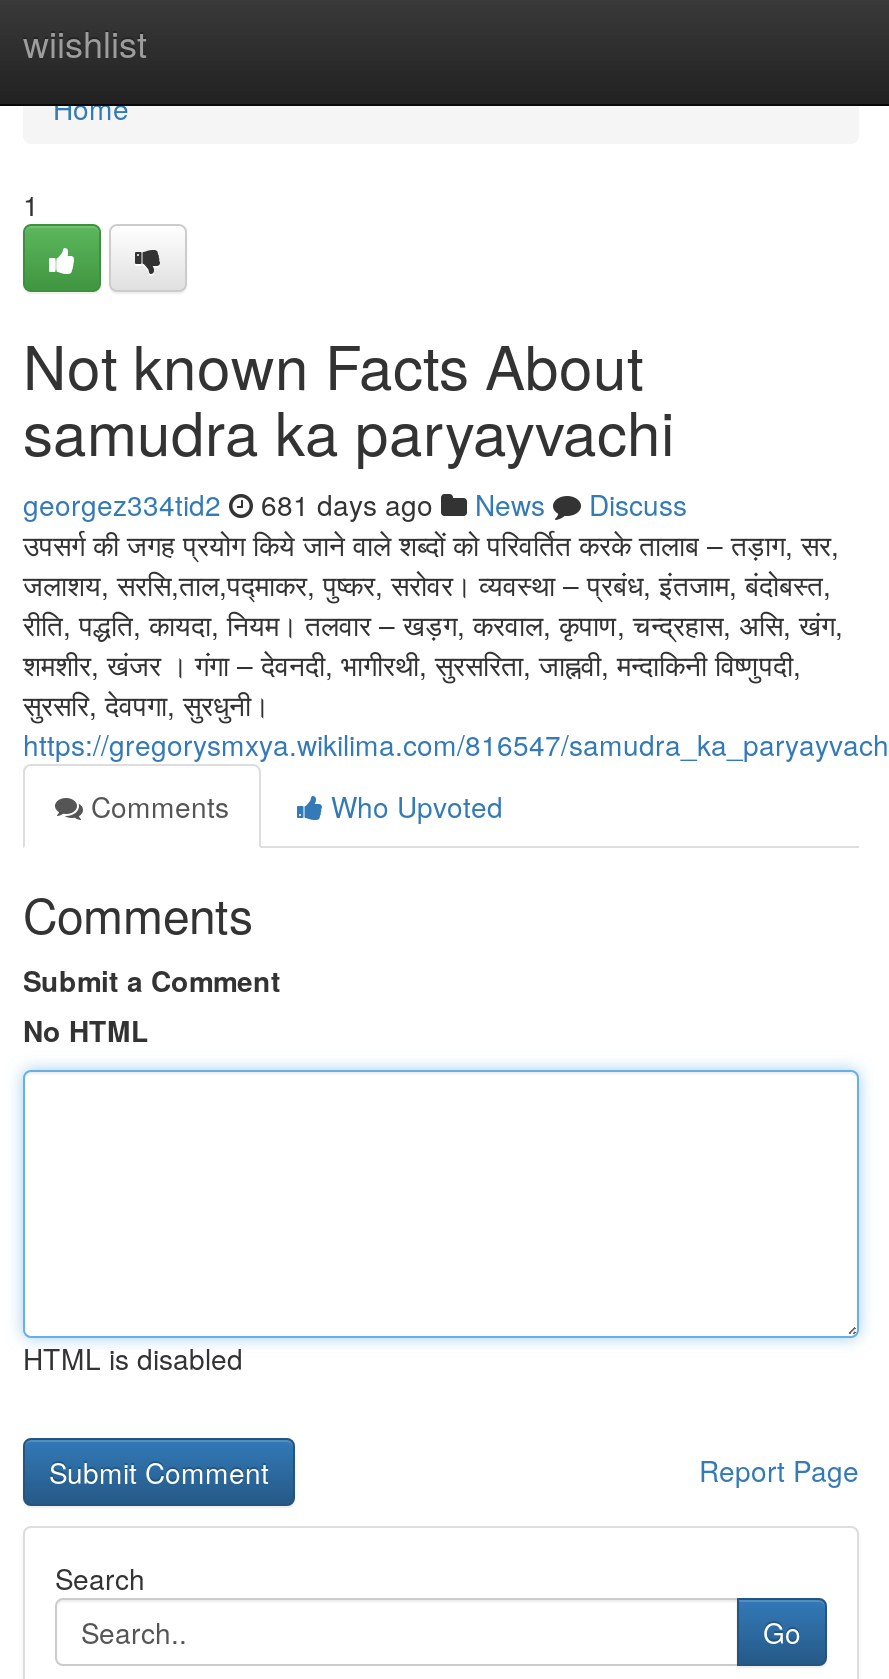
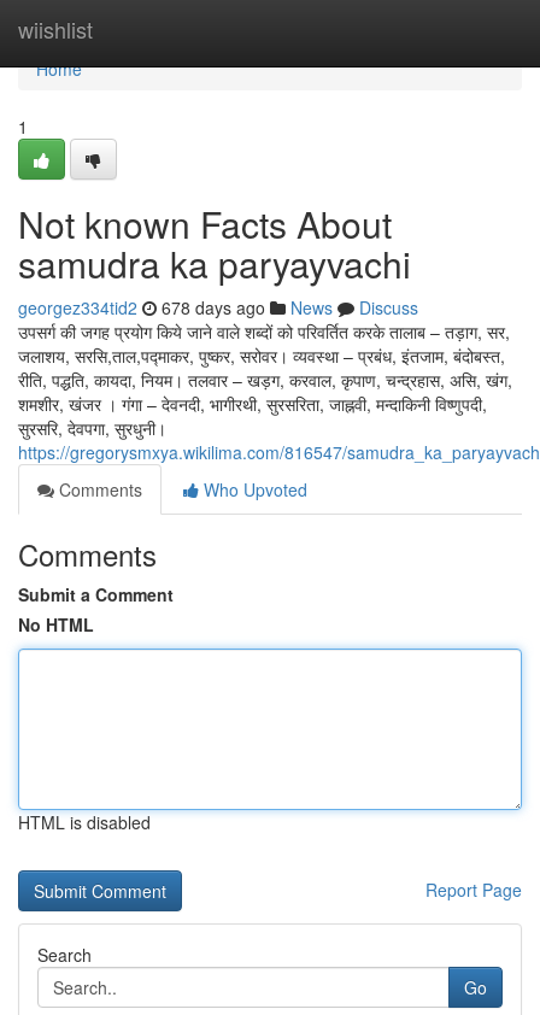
[23,484,687,524] georgez334tid2 681 days ago News Discuss -> [18,295,418,319] georgez334tid2 678 days ago News Discuss

